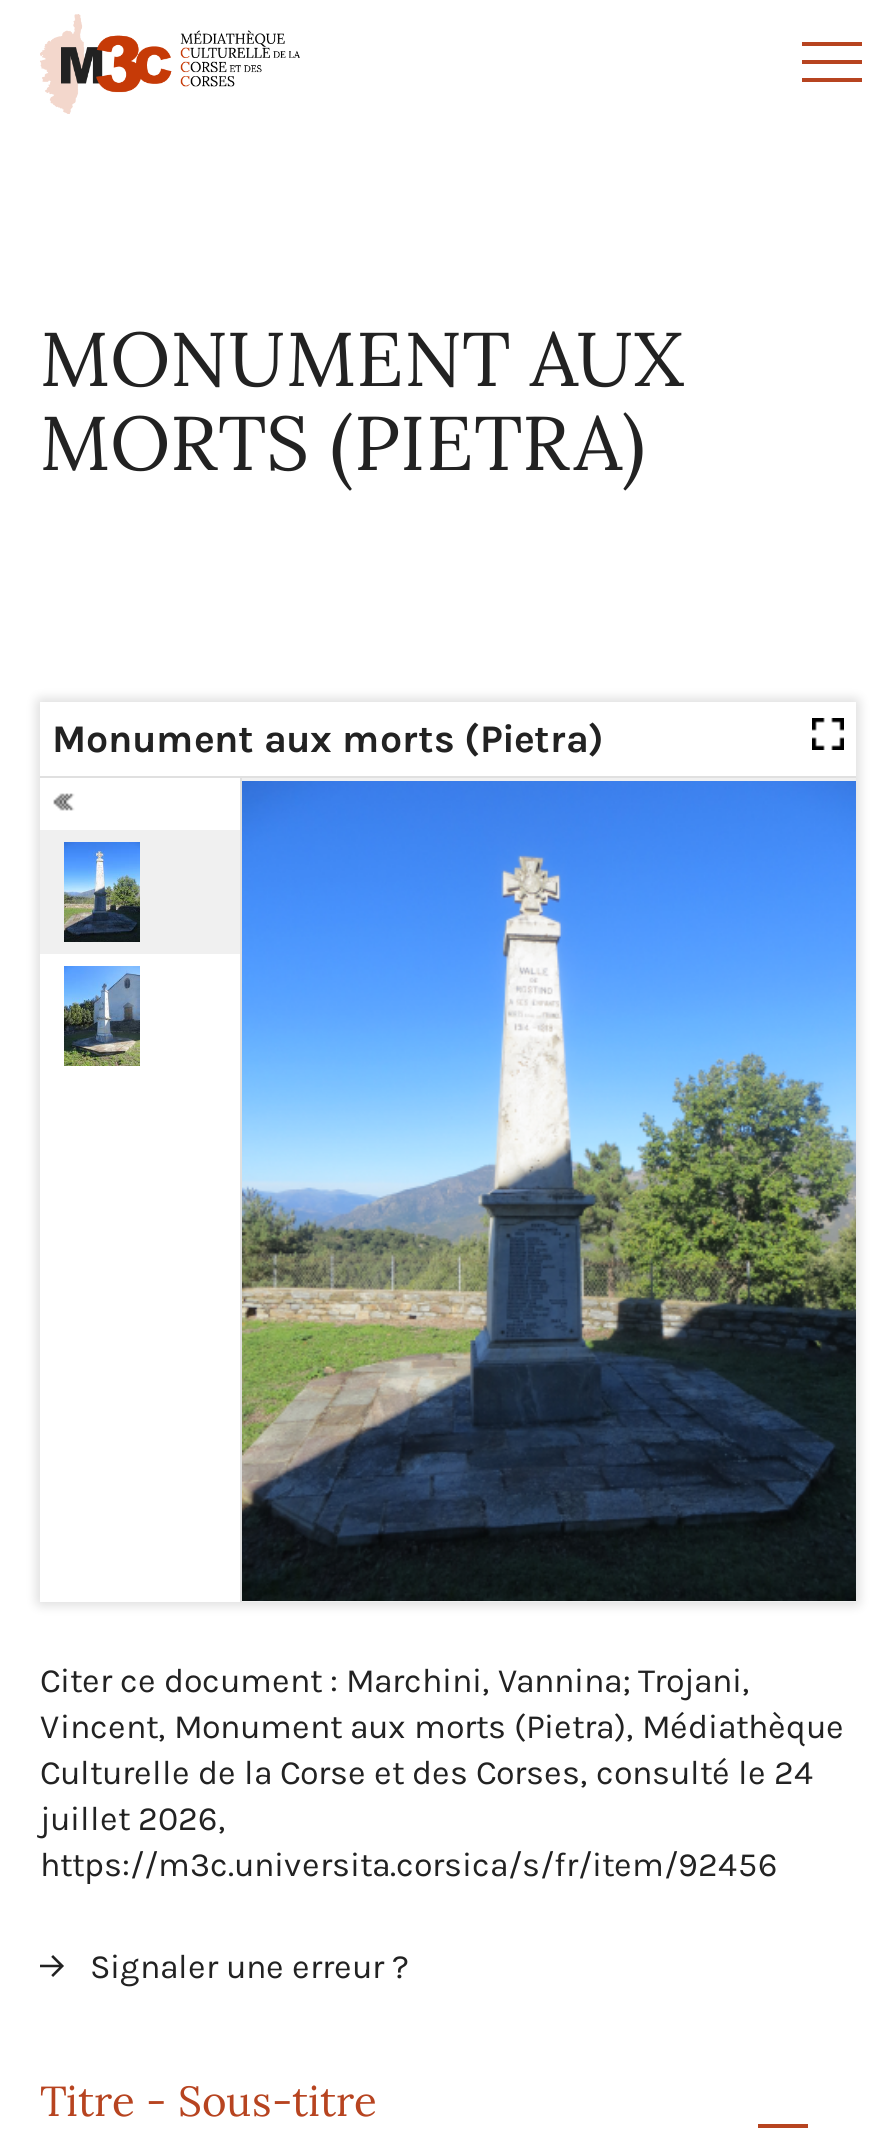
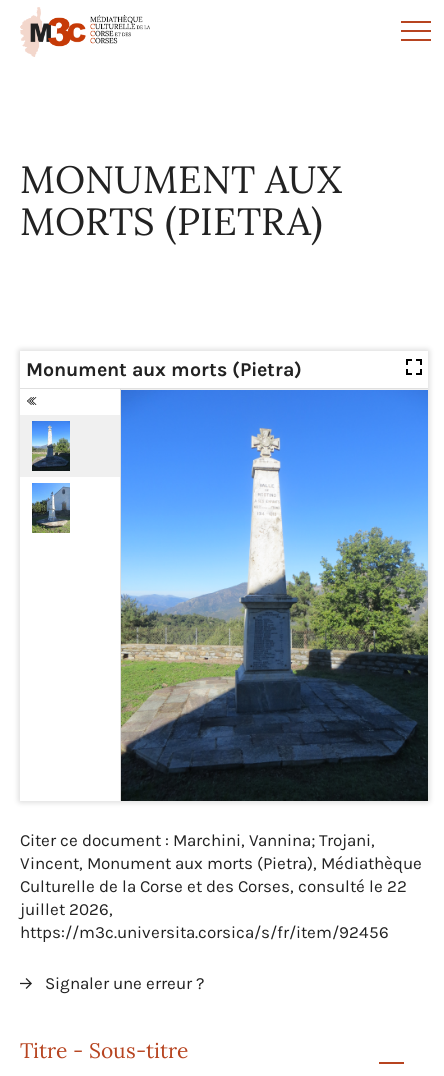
[40,1752,814,1792] Culturelle de la Corse et des Corses, consulté le 24 -> [20,876,407,896] Culturelle de la Corse et des Corses, consulté le 22

